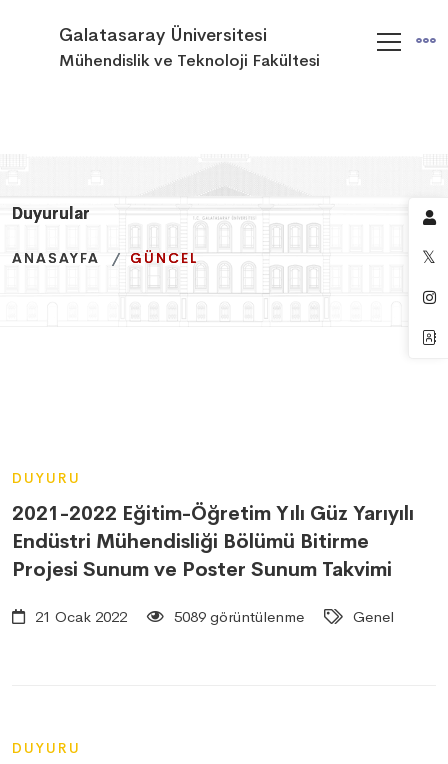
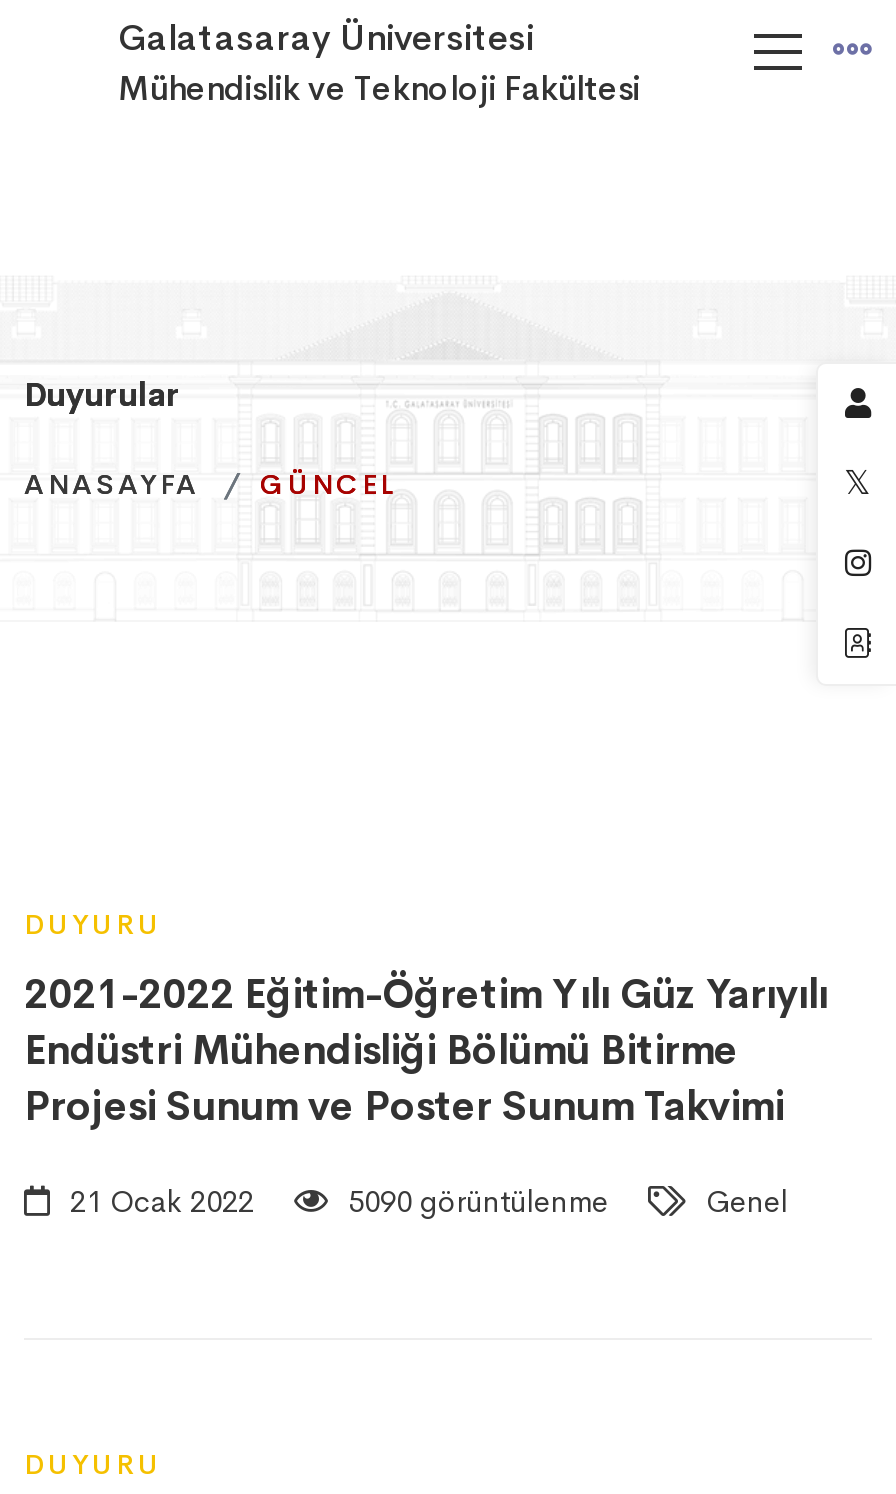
[170,607,304,626] 5089 görüntülenme -> [340,1182,608,1220] 5090 görüntülenme

